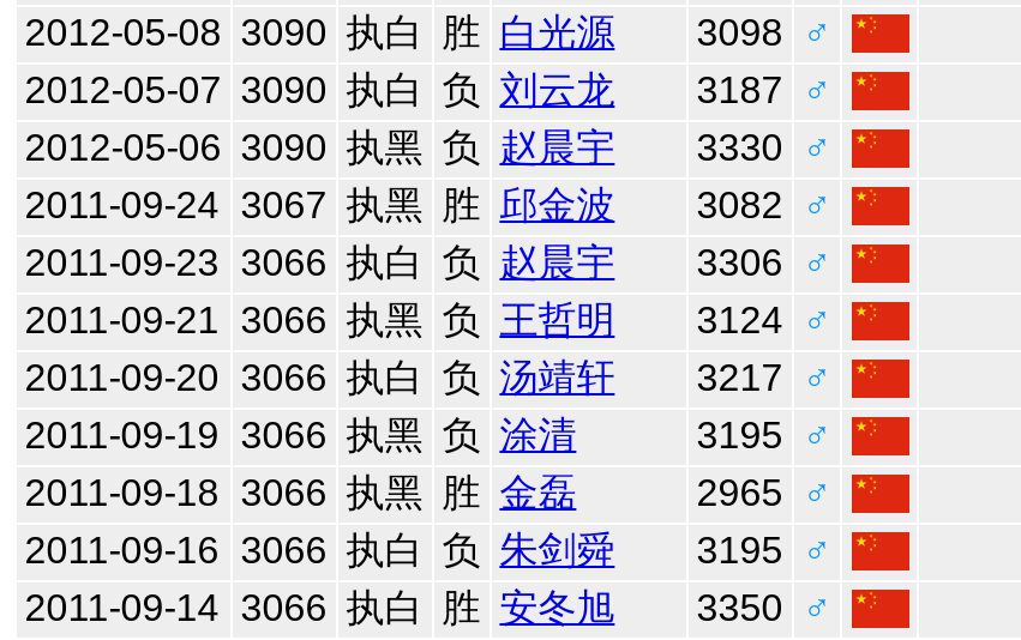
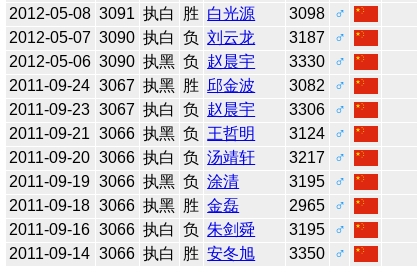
[24,11,615,52] 2012-05-08 3090 执白 胜 白光源 -> [9,5,255,22] 2012-05-08 3091 执白 胜 白光源
[24,241,615,282] 2011-09-23 3066 执白 负 赵晨宇 -> [9,101,255,118] 2011-09-23 3067 执白 负 赵晨宇

